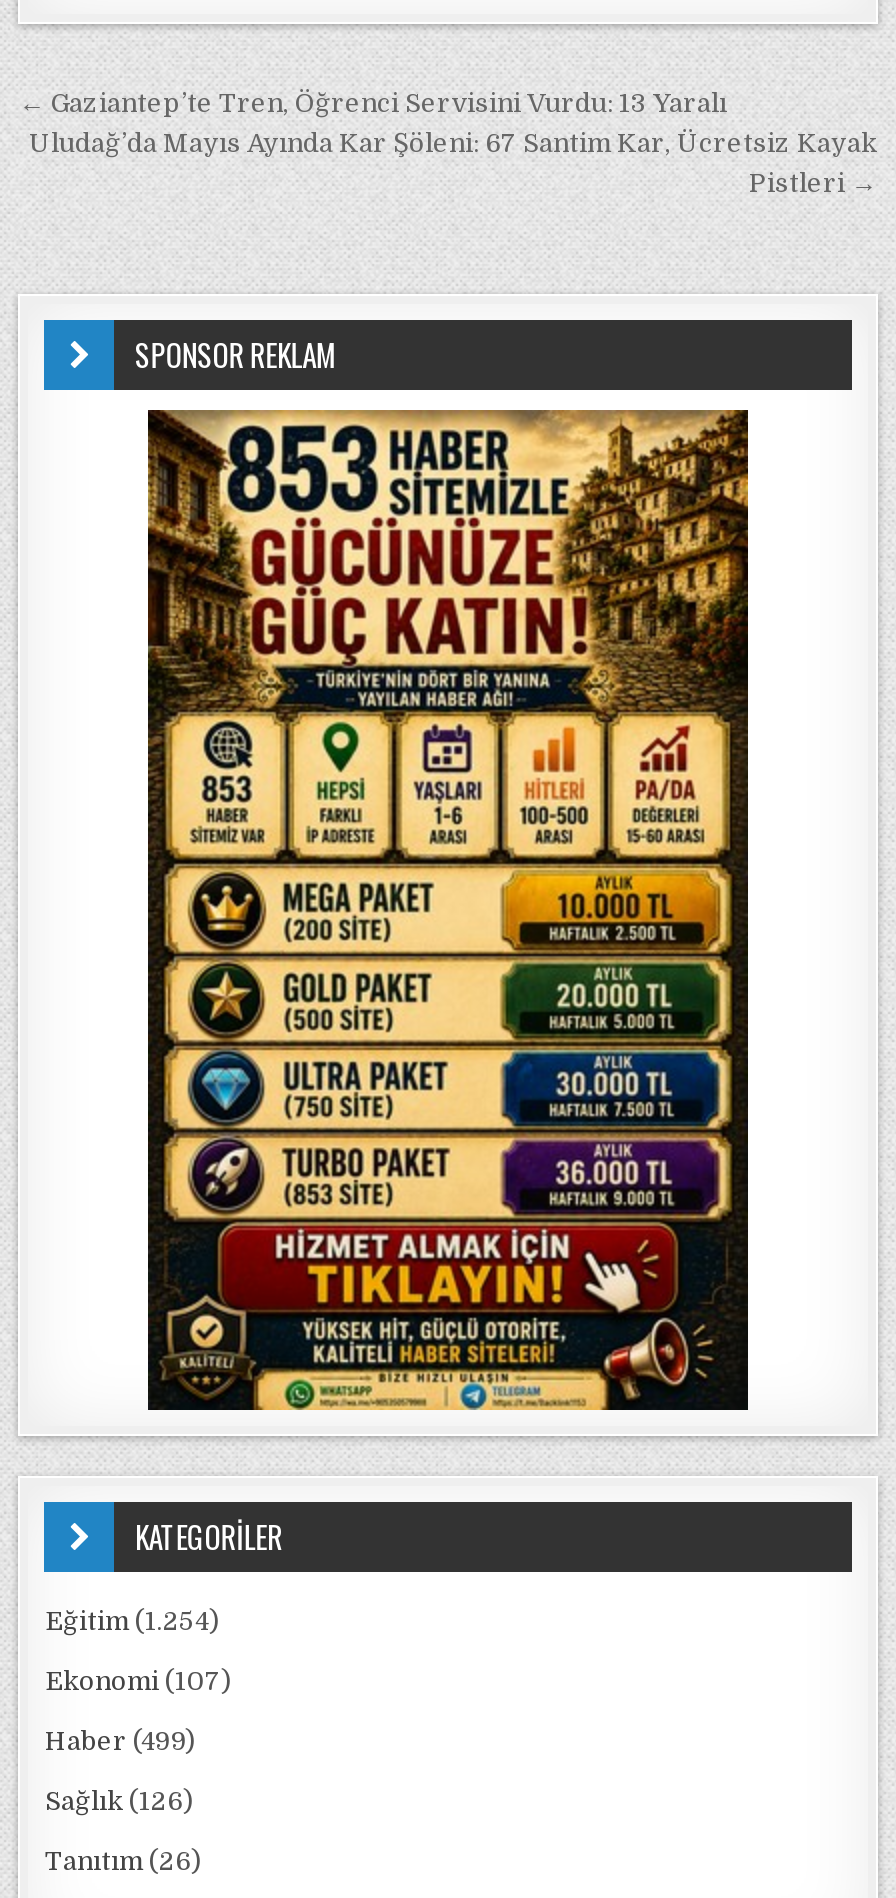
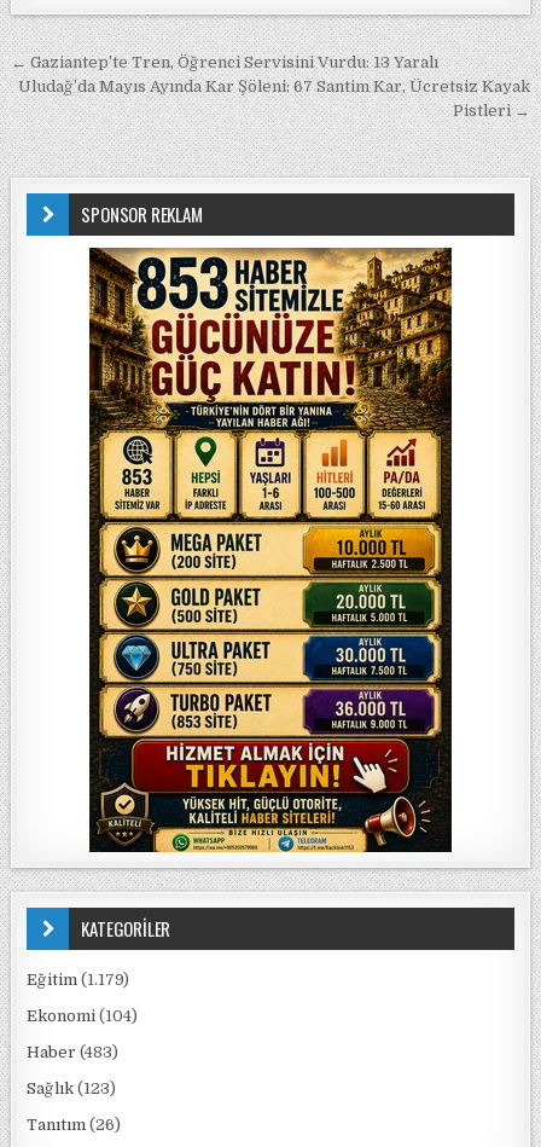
[45,1606,219,1636] Eğitim (1.254) -> [27,971,130,989] Eğitim (1.179)
[45,1666,231,1696] Ekonomi (107) -> [27,1007,138,1025] Ekonomi (104)
[45,1726,195,1756] Haber (499) -> [27,1043,119,1061] Haber (483)
[45,1786,193,1816] Sağlık (126) -> [27,1079,117,1097] Sağlık (123)

